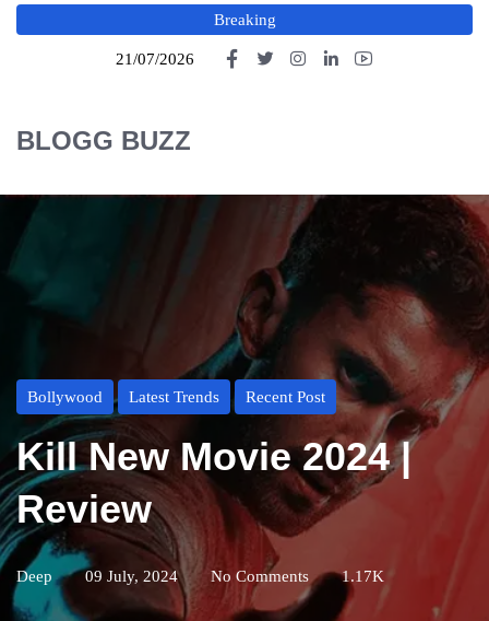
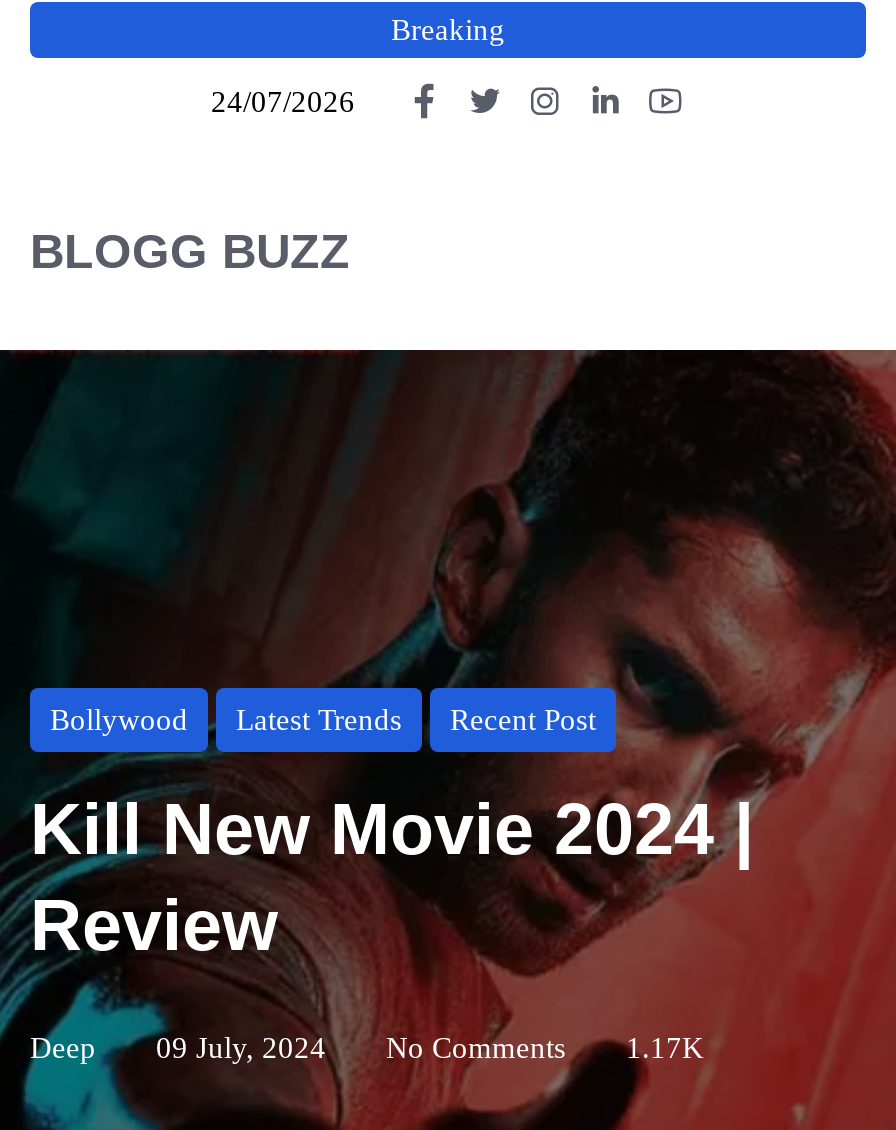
[115,50,194,68] 21/07/2026 -> [211,86,355,118] 24/07/2026

